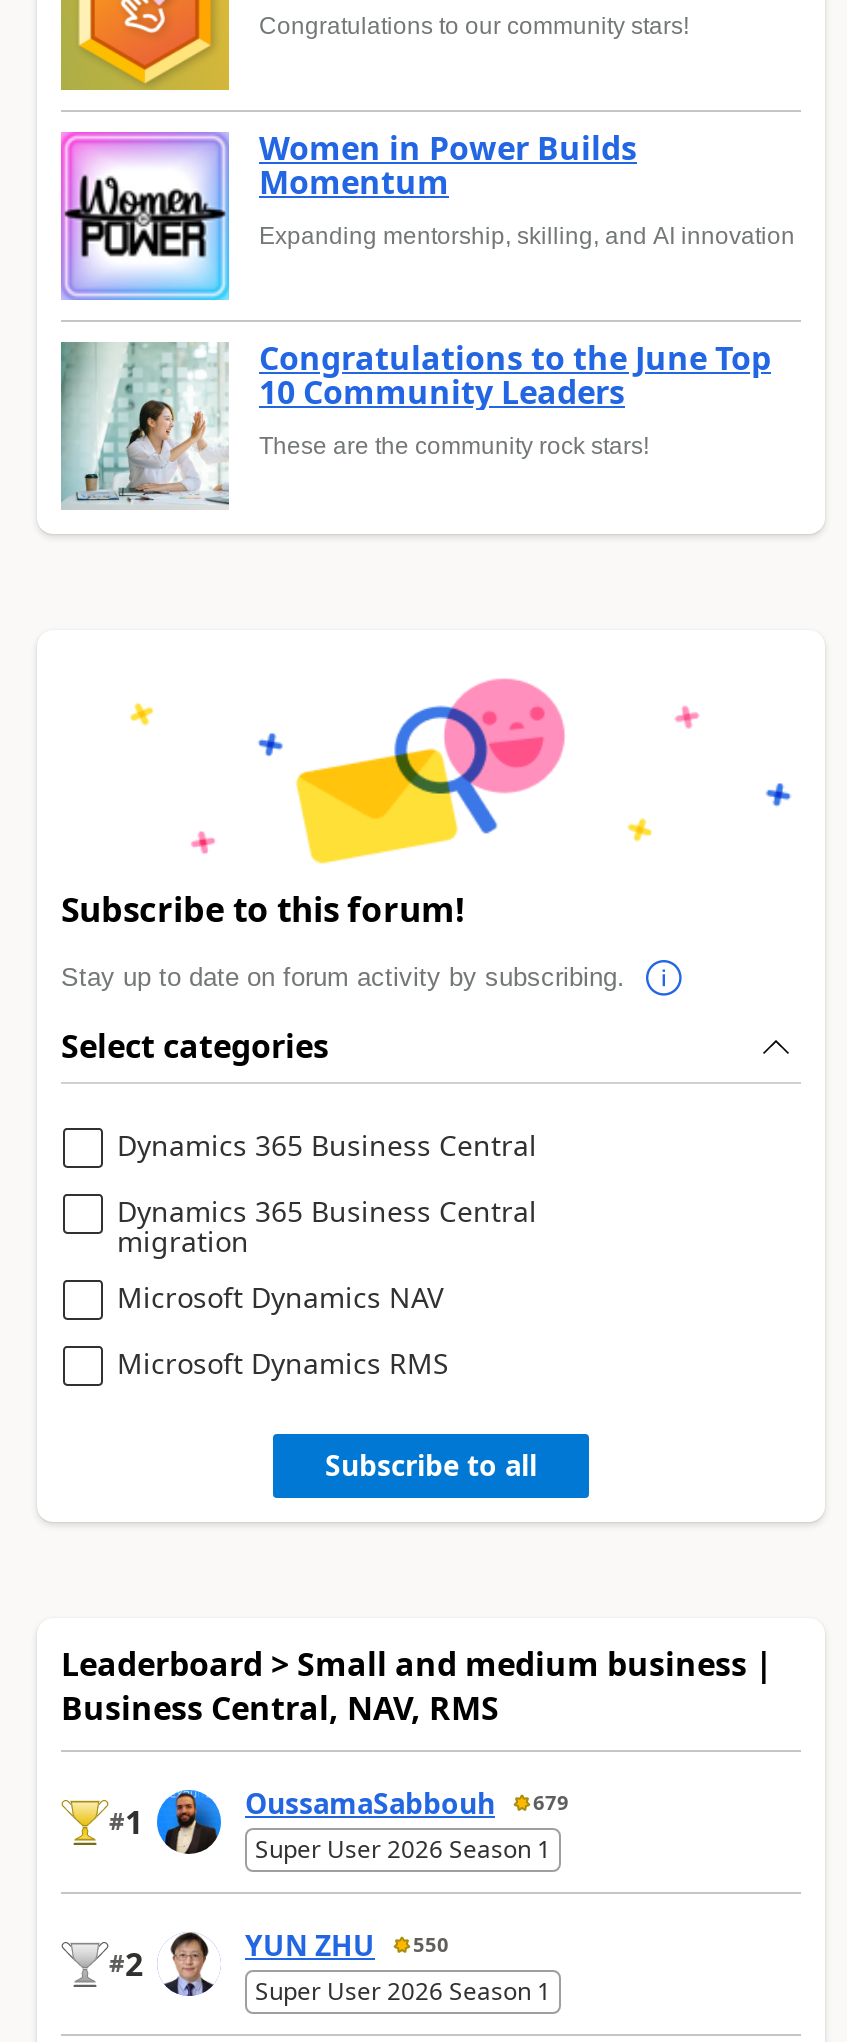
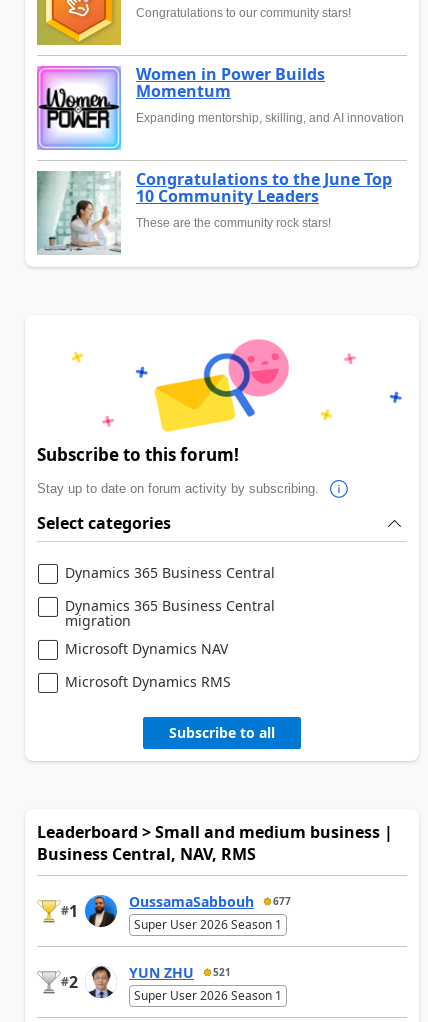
[245,1783,569,1821] OussamaSabbouh 679 -> [129,892,291,911] OussamaSabbouh 677
[245,1925,449,1963] YUN ZHU 550 -> [129,963,231,982] YUN ZHU 521

